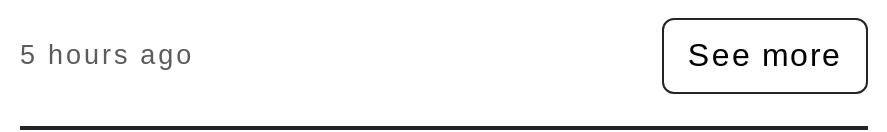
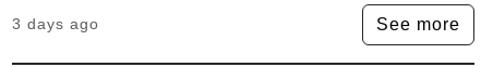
[20,39,194,69] 5 hours ago -> [12,16,99,32] 3 days ago

